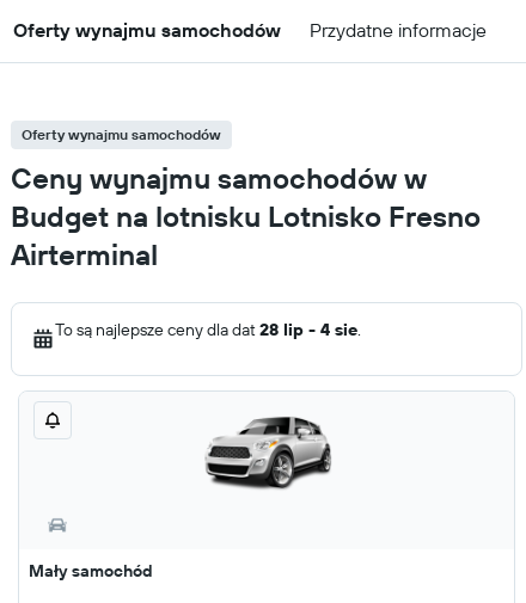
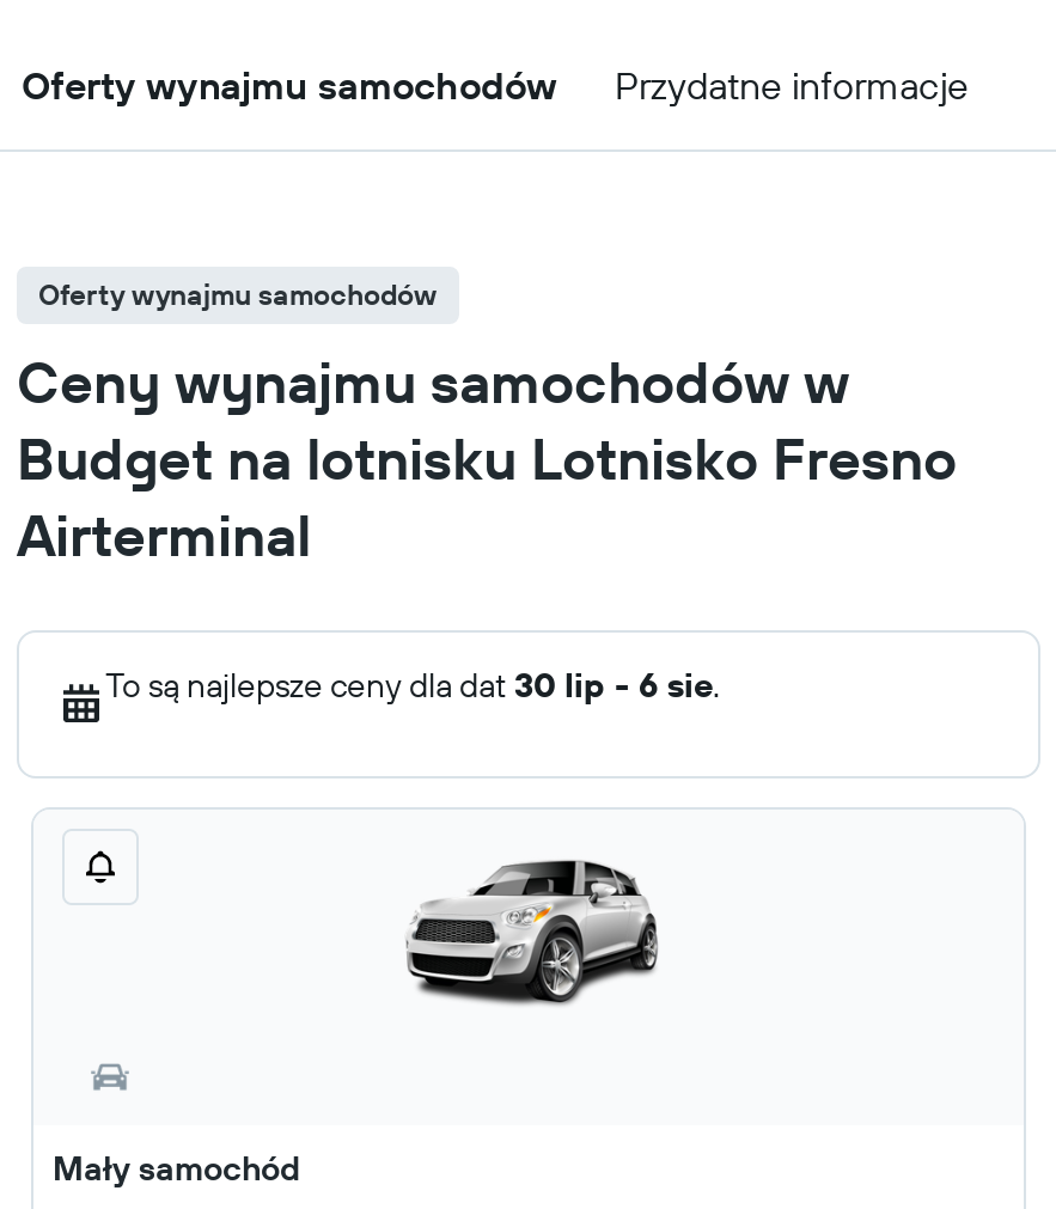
[55,319,361,340] To są najlepsze ceny dla dat 28 lip - 4 sie. -> [105,664,720,707] To są najlepsze ceny dla dat 30 lip - 6 sie.

